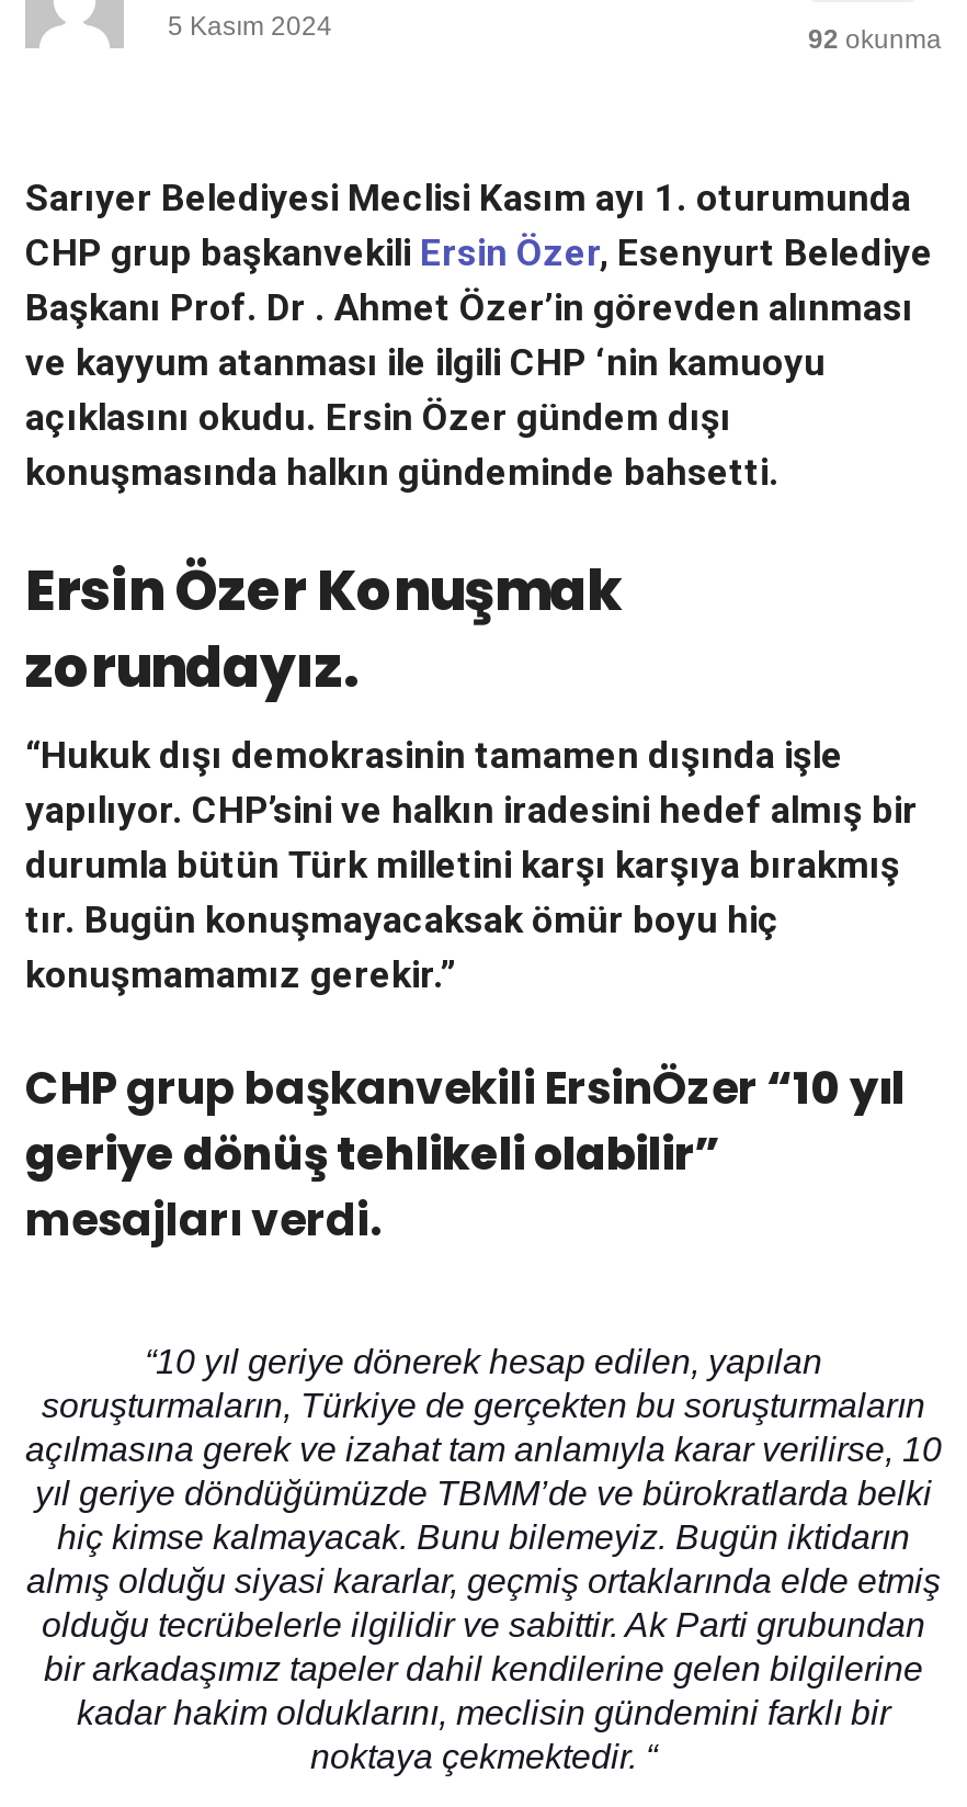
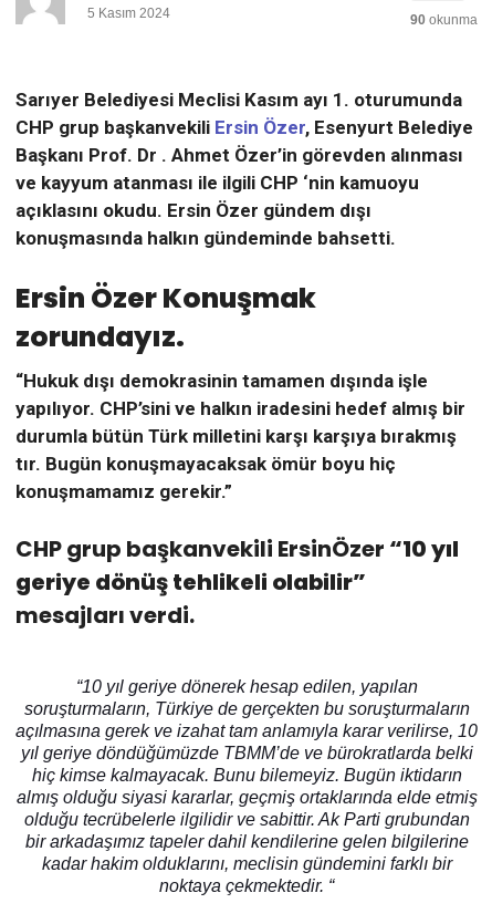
[808,24,942,54] 92 okunma -> [410,12,478,27] 90 okunma

